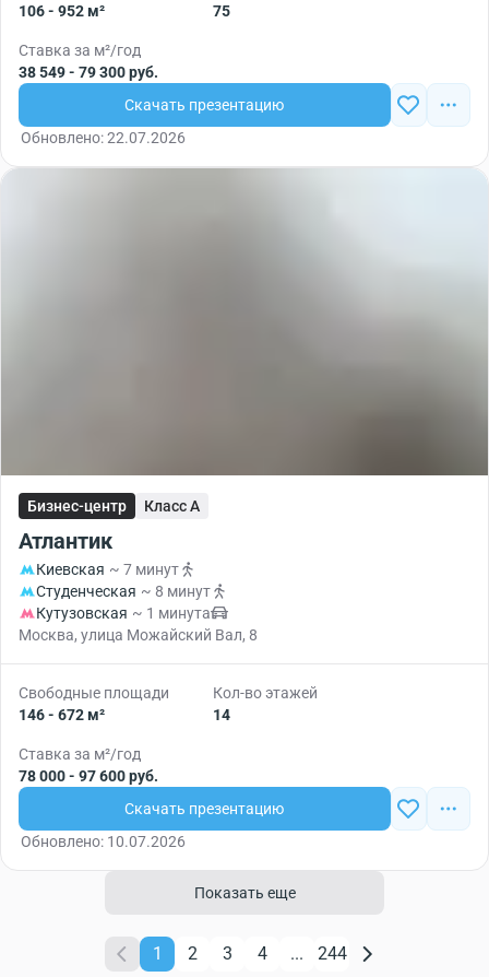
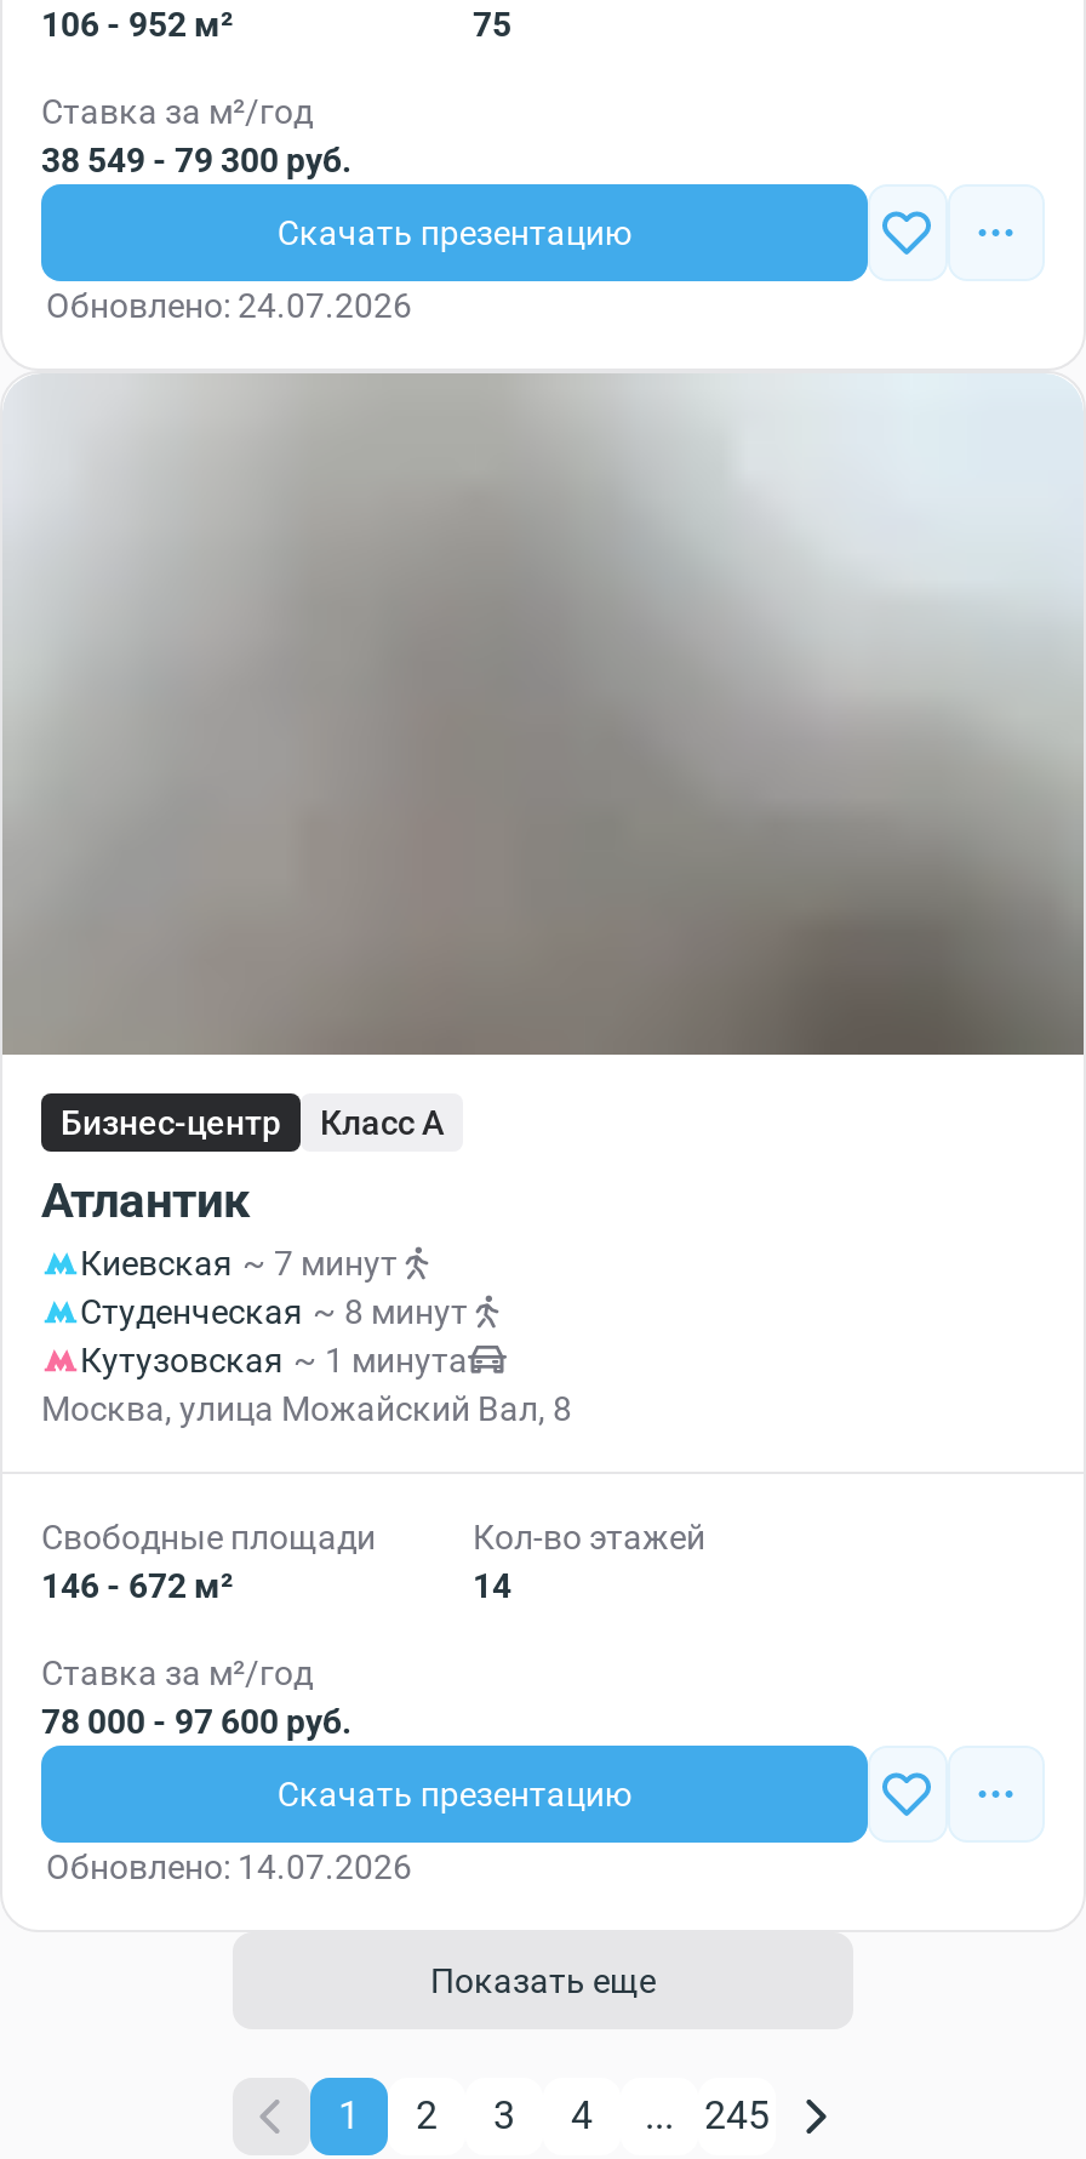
[21,129,186,146] Обновлено: 22.07.2026 -> [46,286,412,325] Обновлено: 24.07.2026
[21,833,186,850] Обновлено: 10.07.2026 -> [46,1847,412,1886] Обновлено: 14.07.2026
[317,943,347,964] 244 -> [704,2092,770,2138] 245

